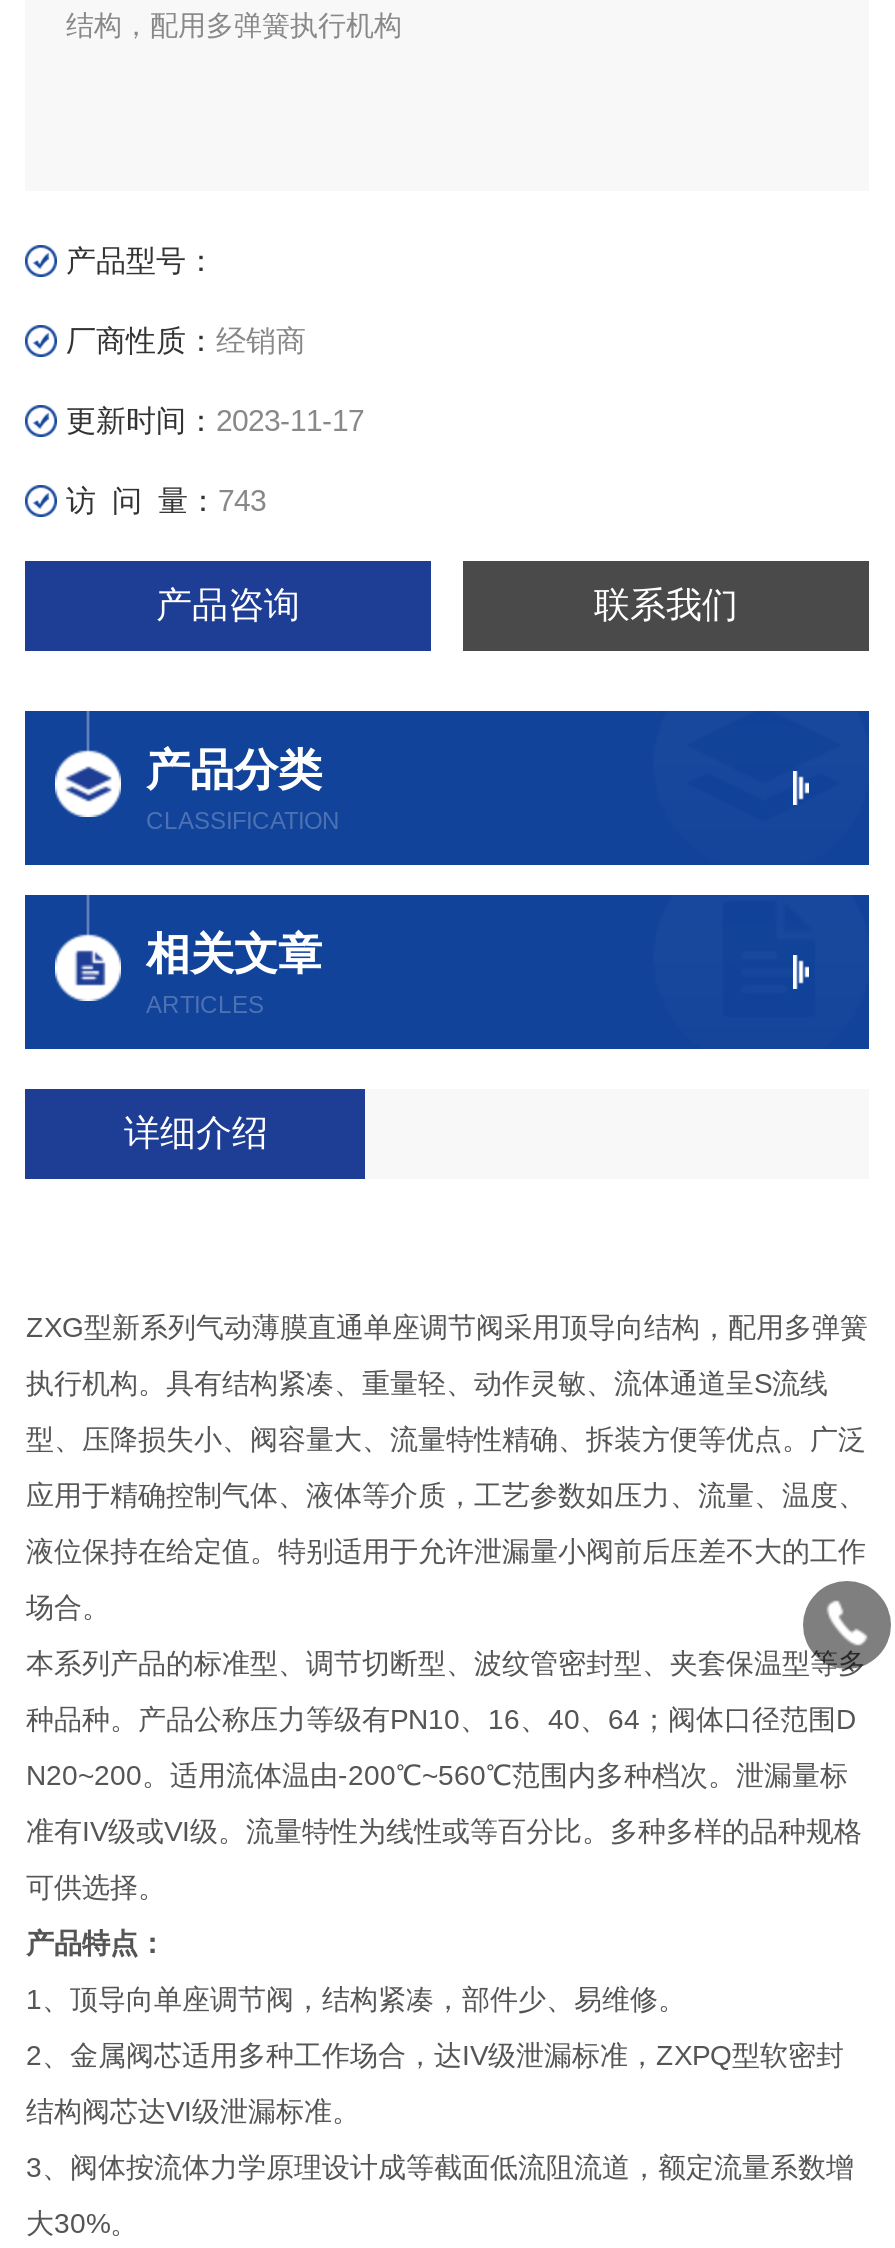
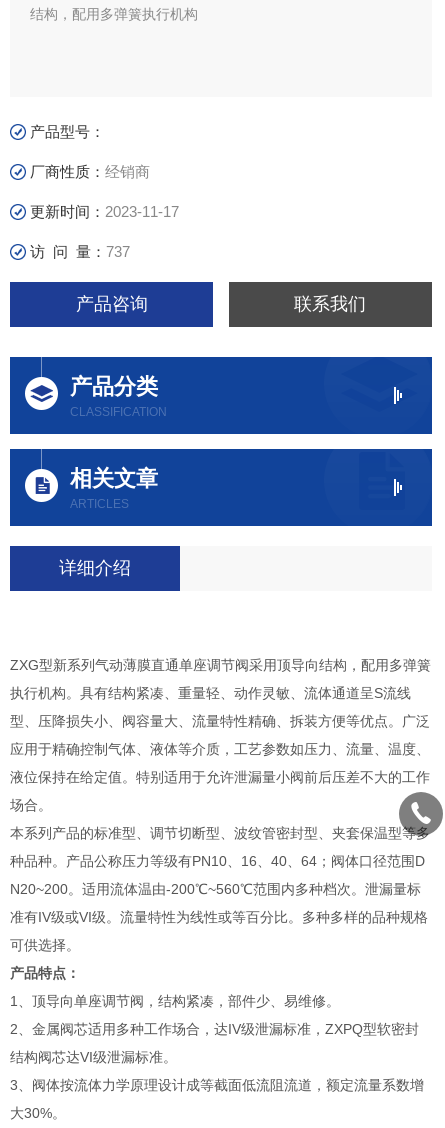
[66,483,266,517] 访 问 量：743 -> [30,243,130,260] 访 问 量：737

